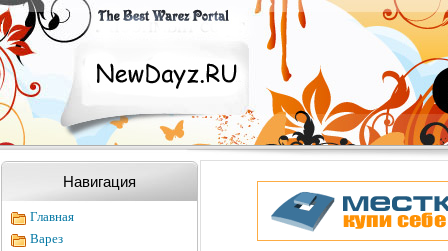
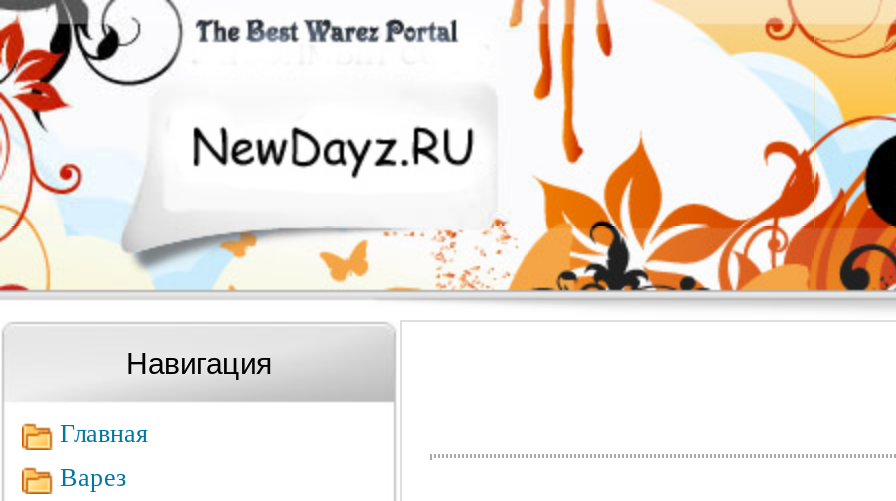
[256,180,445,242] [image] -> none

